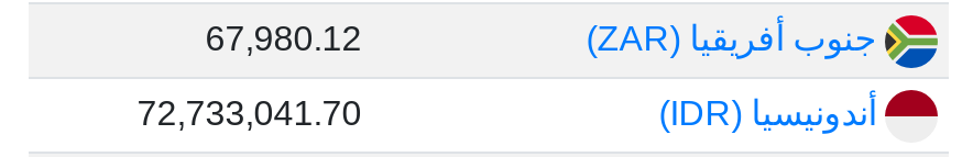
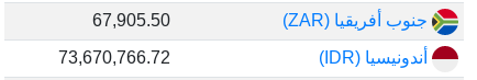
[205,20,361,57] 67,980.12 -> [93,11,171,30] 67,905.50
[137,94,361,132] 72,733,041.70 -> [58,48,171,67] 73,670,766.72

